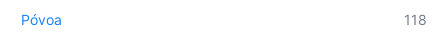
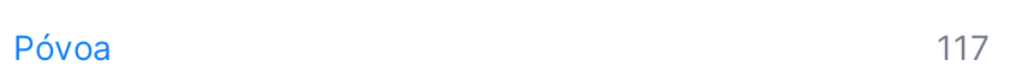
[404,11,427,28] 118 -> [937,25,990,66] 117

